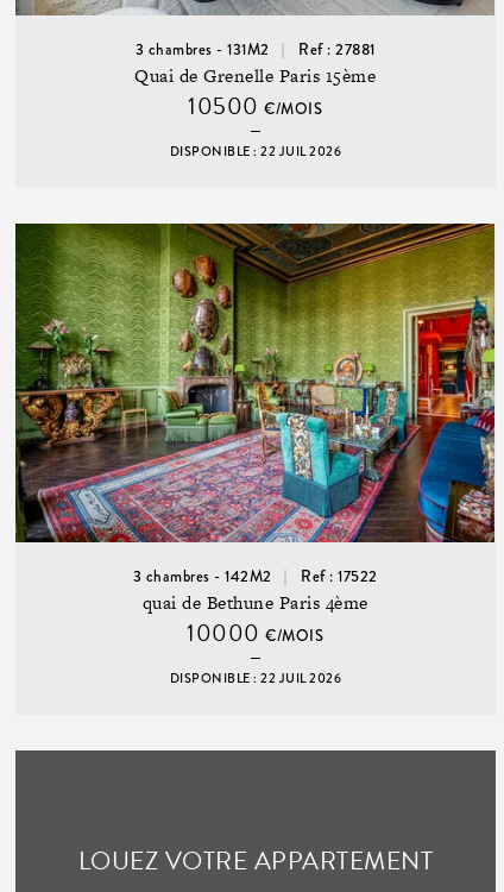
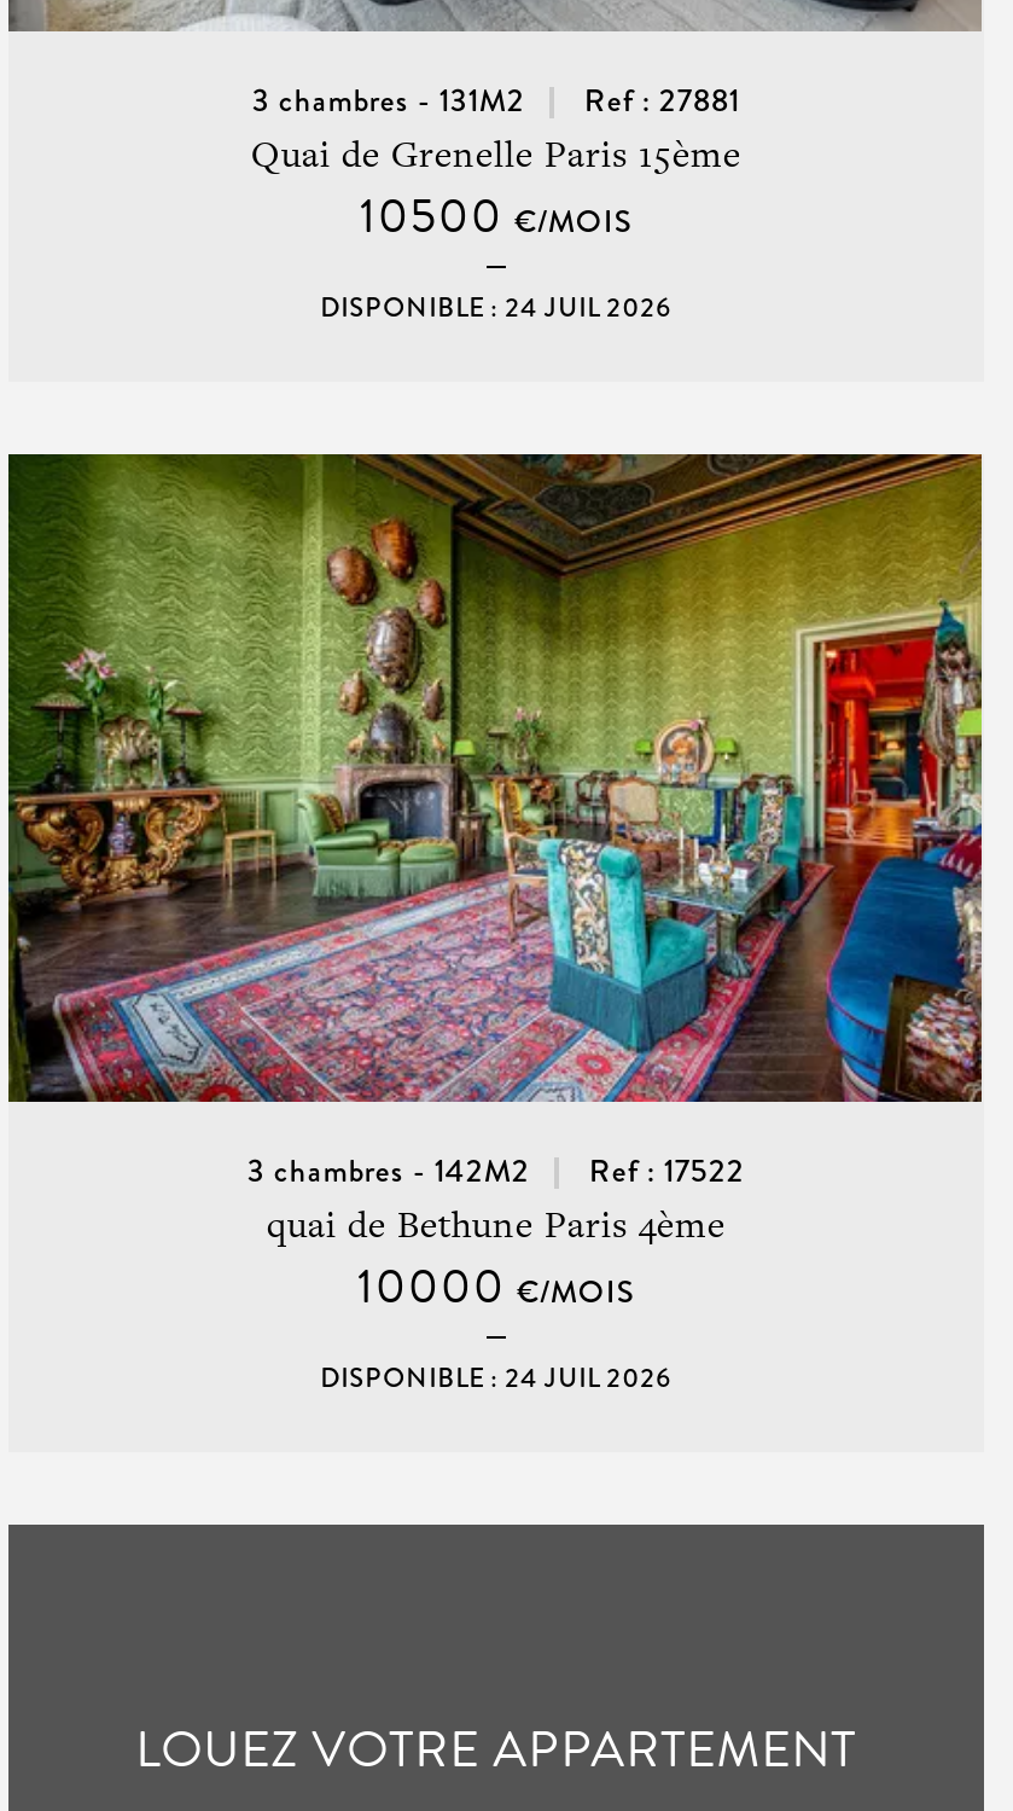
[170,142,341,160] DISPONIBLE : 22 JUIL 2026 -> [320,289,672,325] DISPONIBLE : 24 JUIL 2026
[170,669,341,687] DISPONIBLE : 22 JUIL 2026 -> [320,1359,672,1395] DISPONIBLE : 24 JUIL 2026

